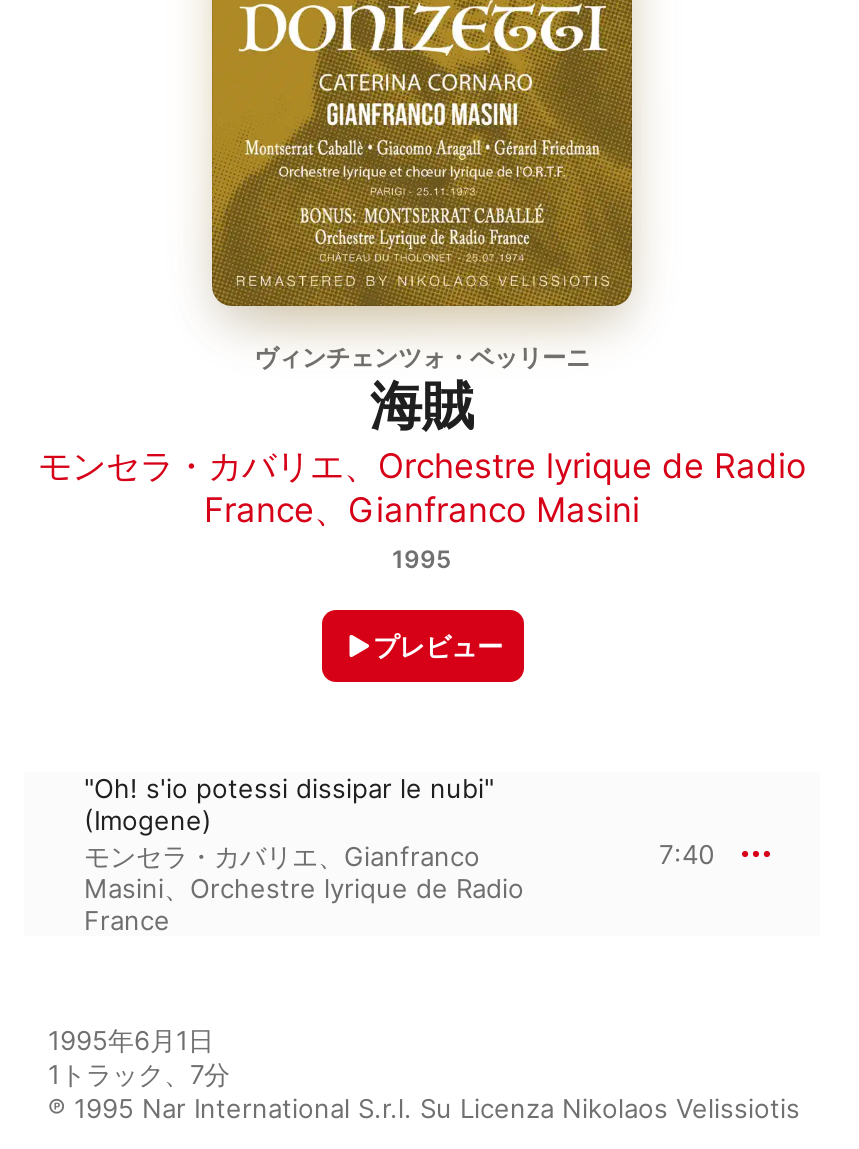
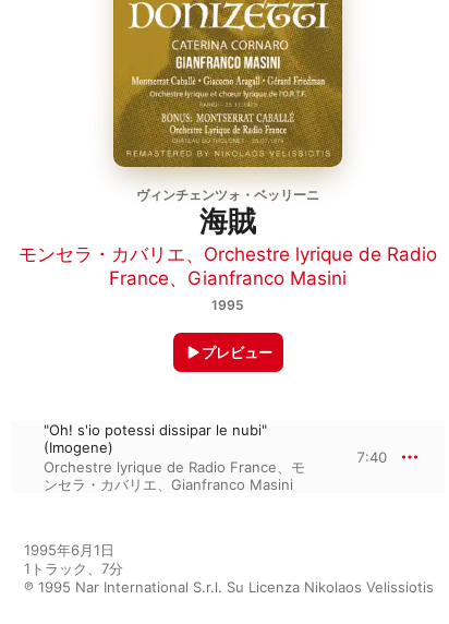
[84,840,524,936] モンセラ・カバリエ、Gianfranco | Masini、Orchestre lyrique de Radio | France -> [44,458,305,493] Orchestre lyrique de Radio France、モ | ンセラ・カバリエ、Gianfranco Masini

